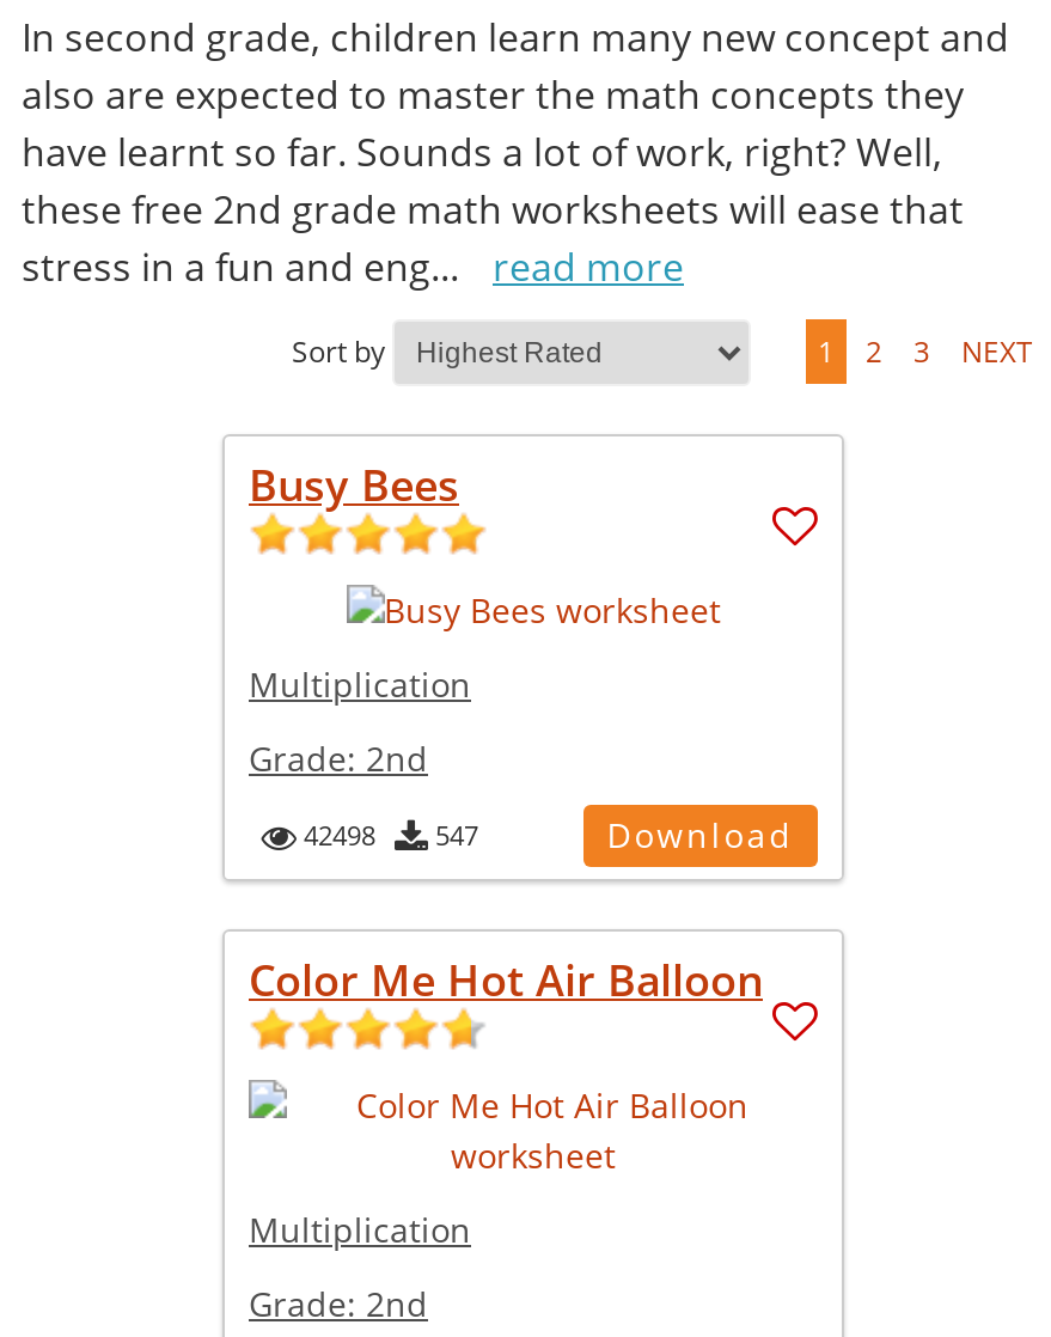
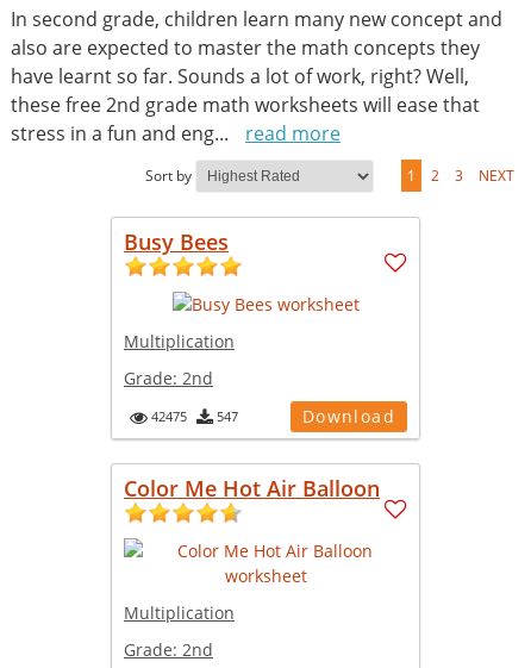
[304,816,478,852] 42498 547 -> [151,407,238,425] 42475 547

